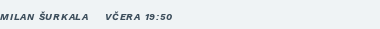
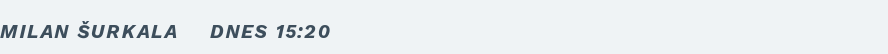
[0,11,172,22] MILAN ŠURKALA VČERA 19:50 -> [0,20,331,42] MILAN ŠURKALA DNES 15:20

